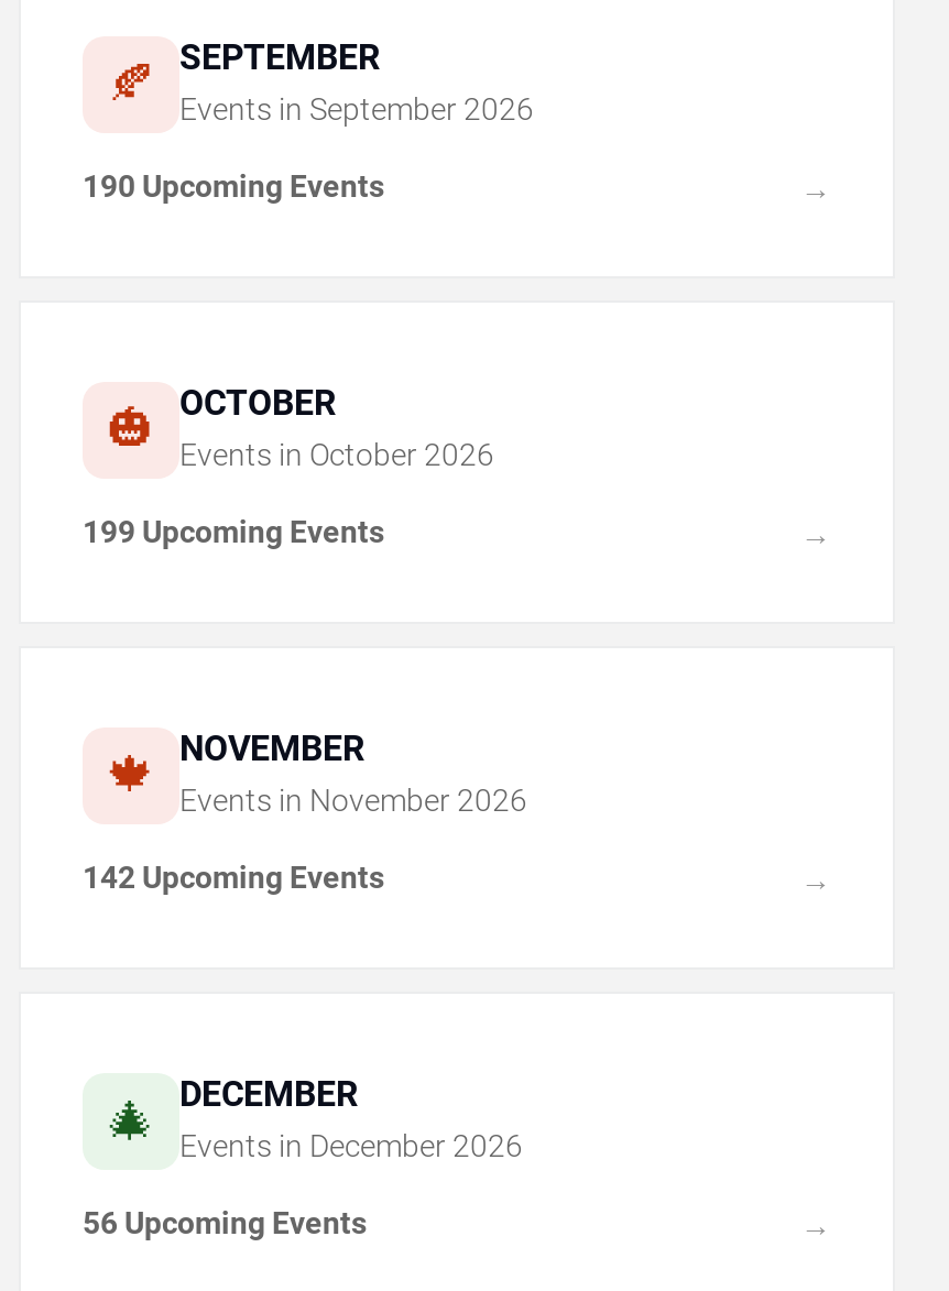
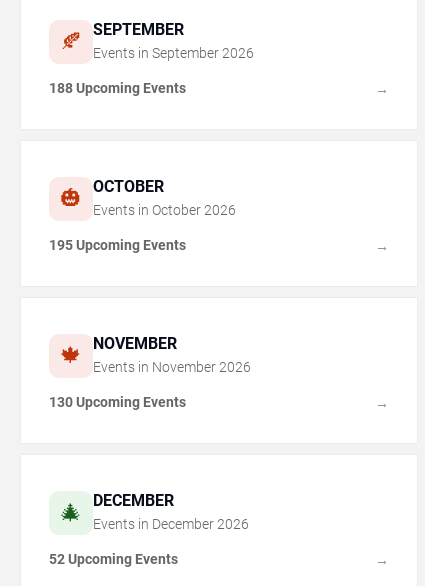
[83,169,384,205] 190 Upcoming Events -> [49,80,186,96] 188 Upcoming Events
[83,515,384,550] 199 Upcoming Events -> [49,237,186,253] 195 Upcoming Events
[83,861,384,896] 142 Upcoming Events -> [49,394,186,410] 130 Upcoming Events
[83,1206,367,1241] 56 Upcoming Events -> [49,551,178,567] 52 Upcoming Events

